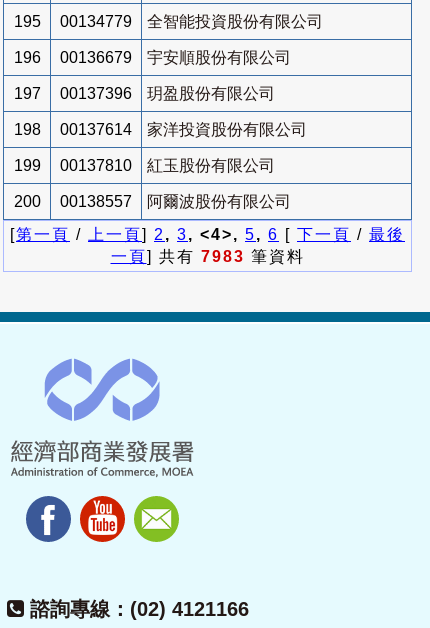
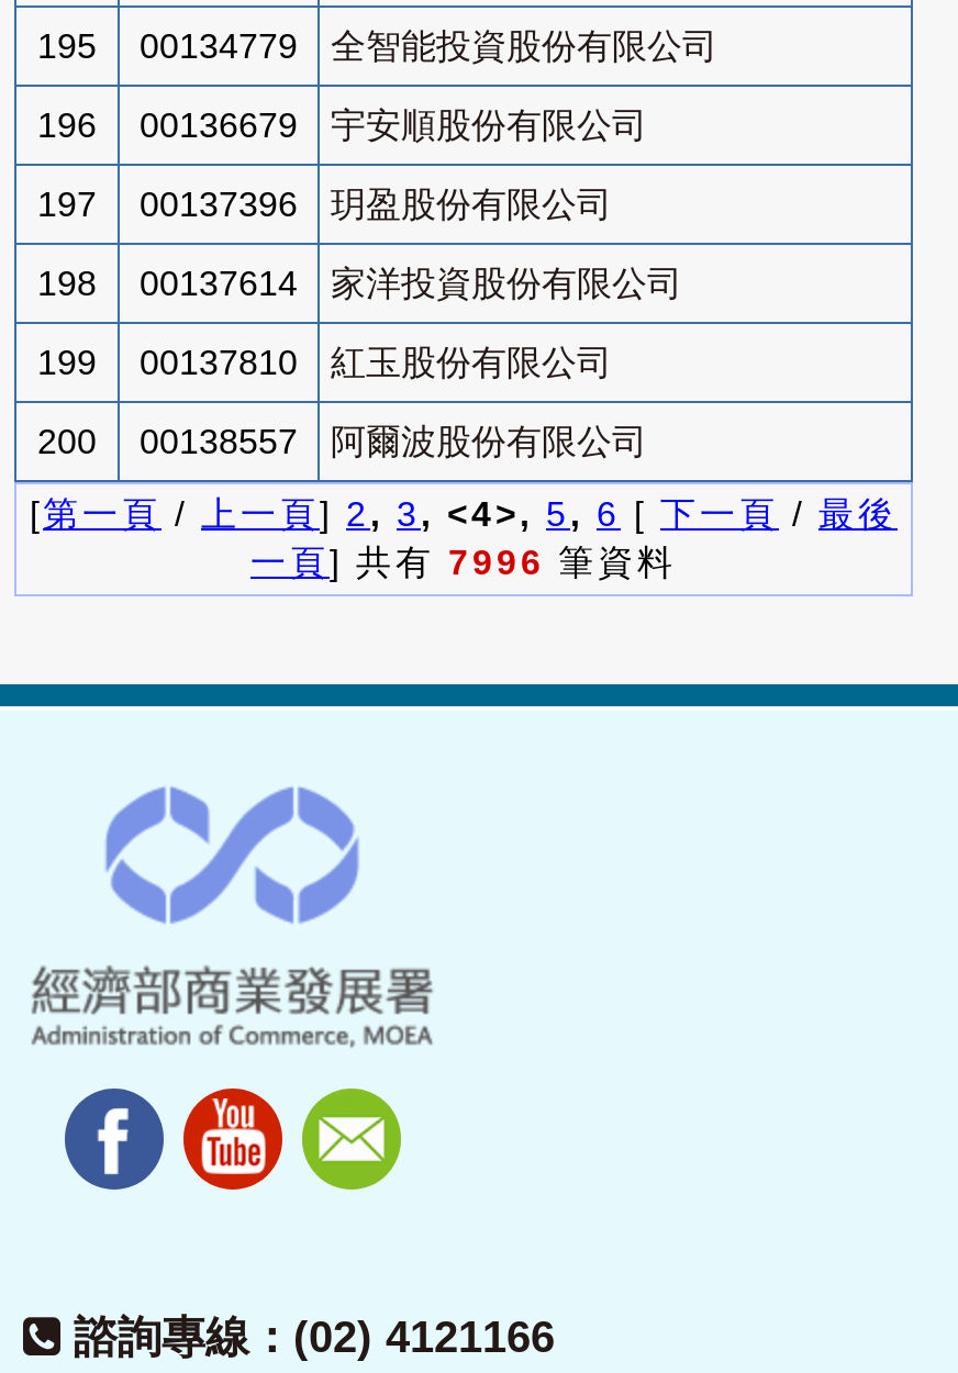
[110,248,304,265] 一頁] 共有7983筆資料 -> [250,543,677,581] 一頁] 共有7996筆資料

